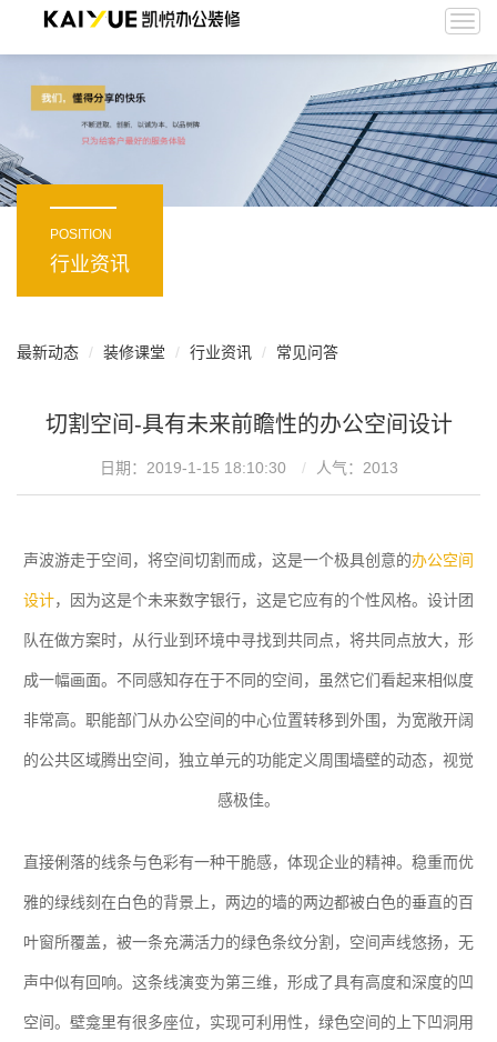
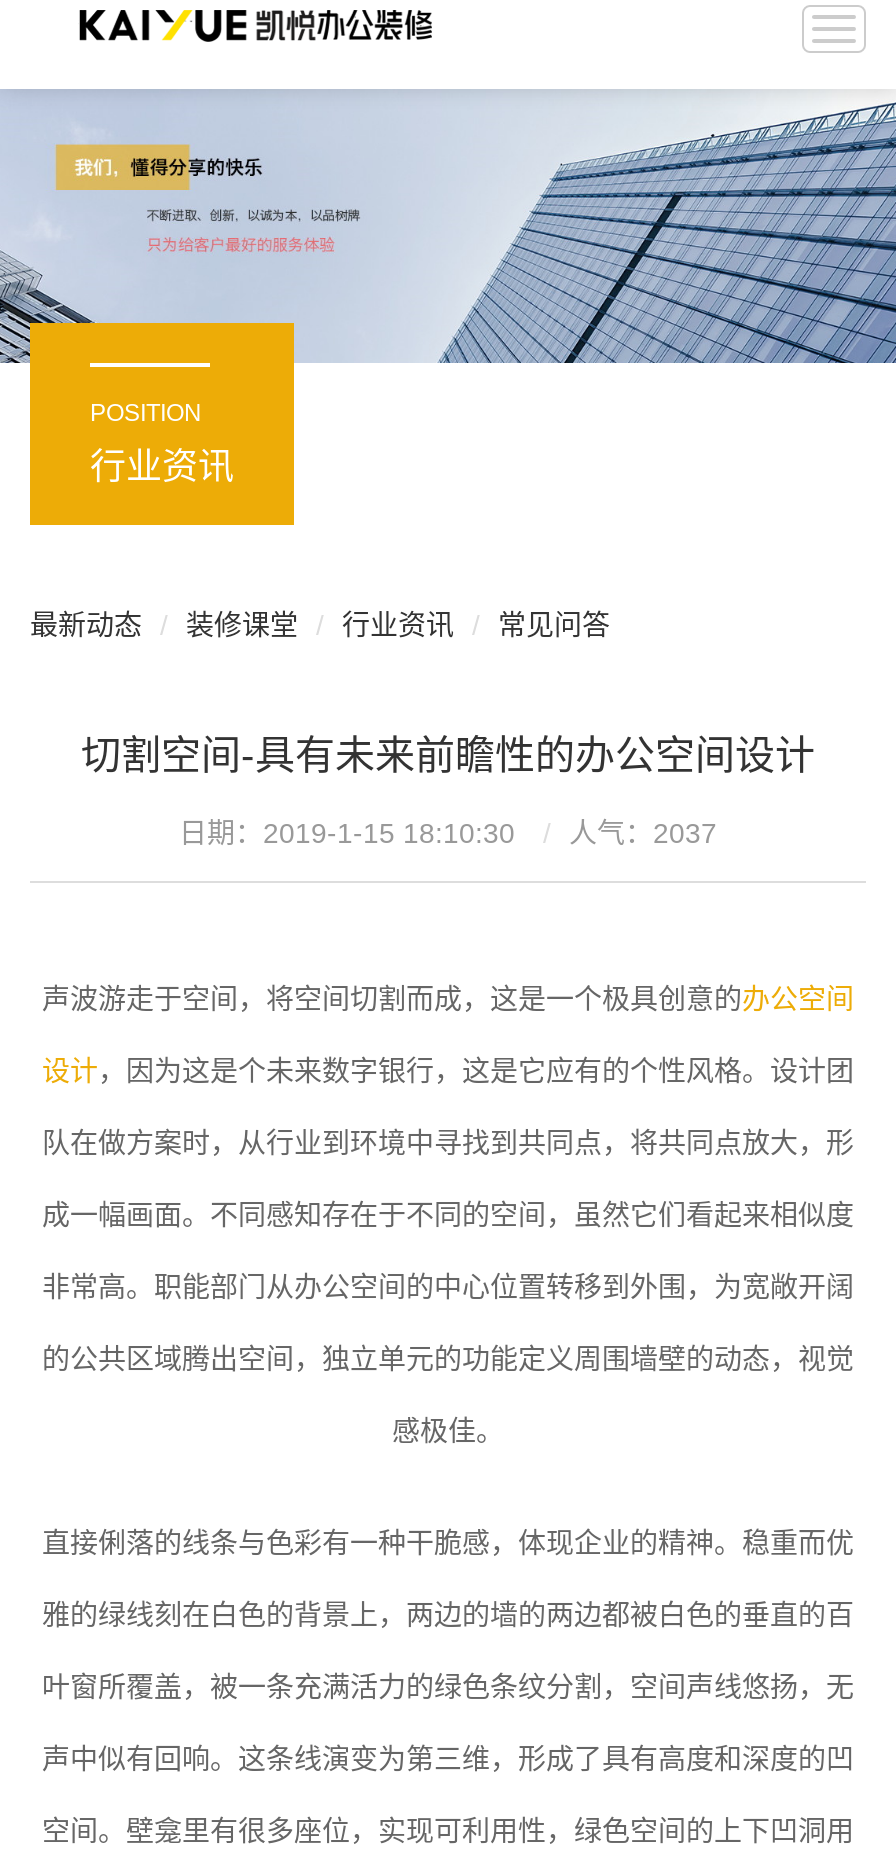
[99,459,398,477] 日期：2019-1-15 18:10:30 人气：2013 -> [179,817,717,849] 日期：2019-1-15 18:10:30 人气：2037

